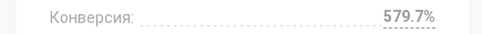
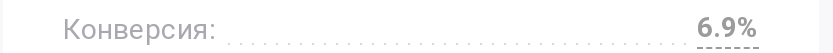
[383,8,435,25] 579.7% -> [697,11,759,43] 6.9%

